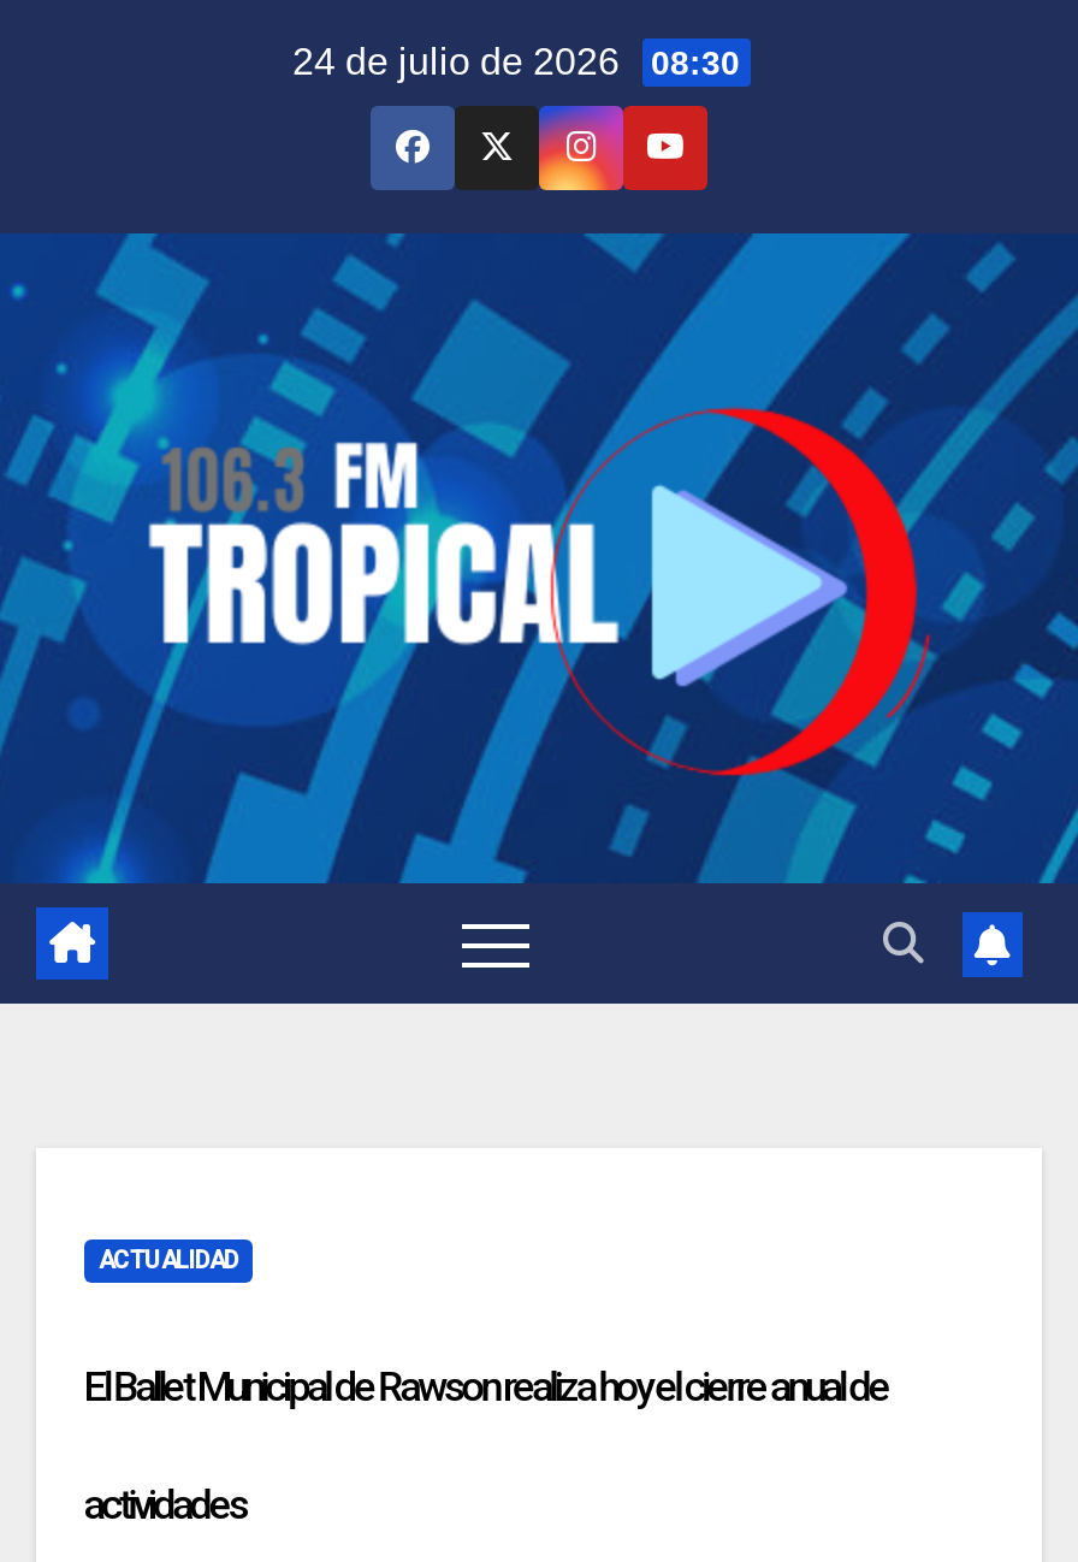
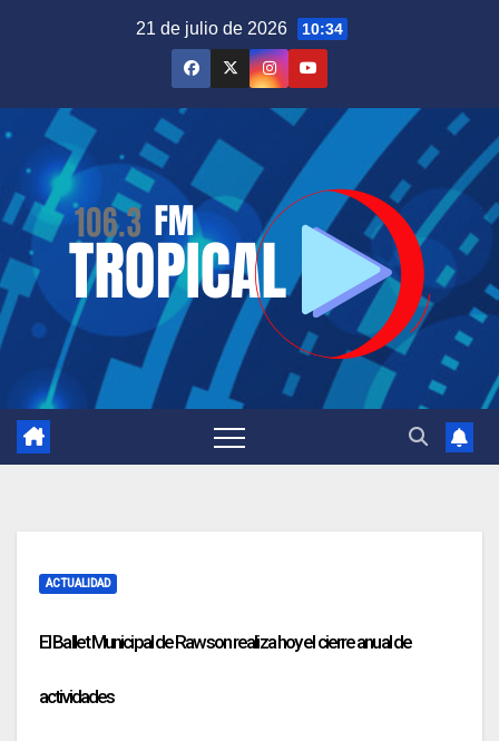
[292,41,740,82] 24 de julio de 2026 08:30 -> [135,19,343,38] 21 de julio de 2026 10:34

